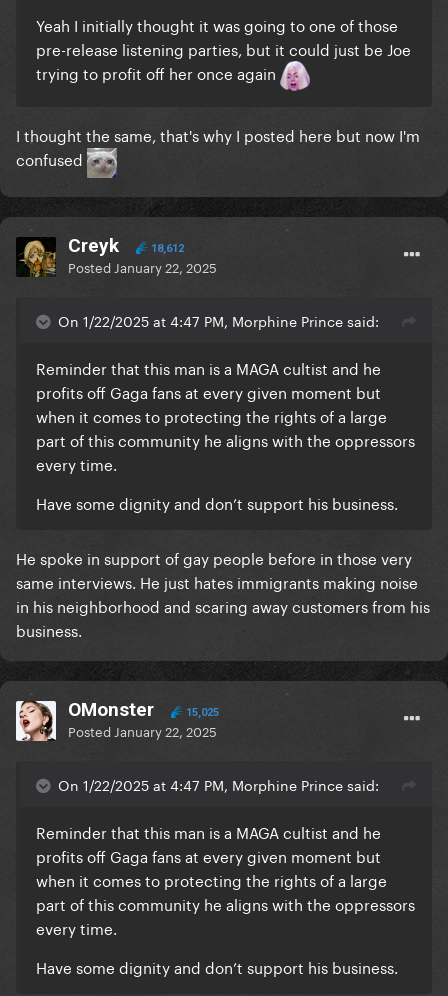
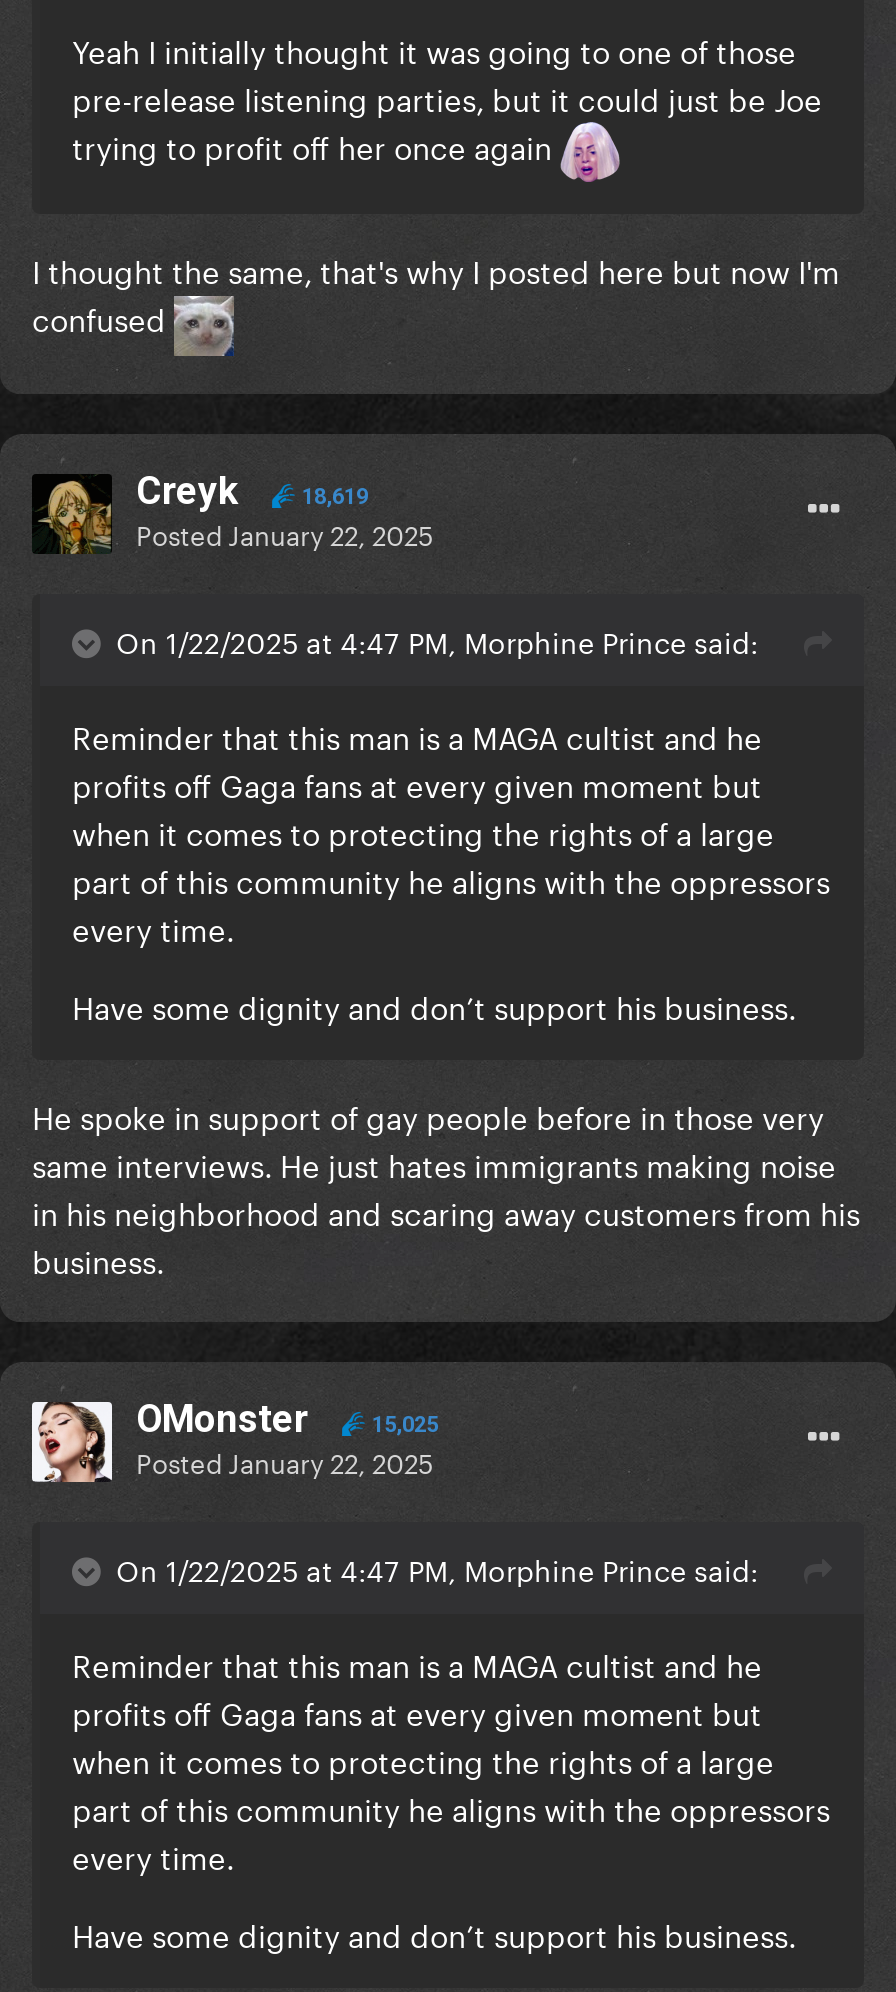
[148,242,184,255] 18,612 -> [296,485,368,511] 18,619

